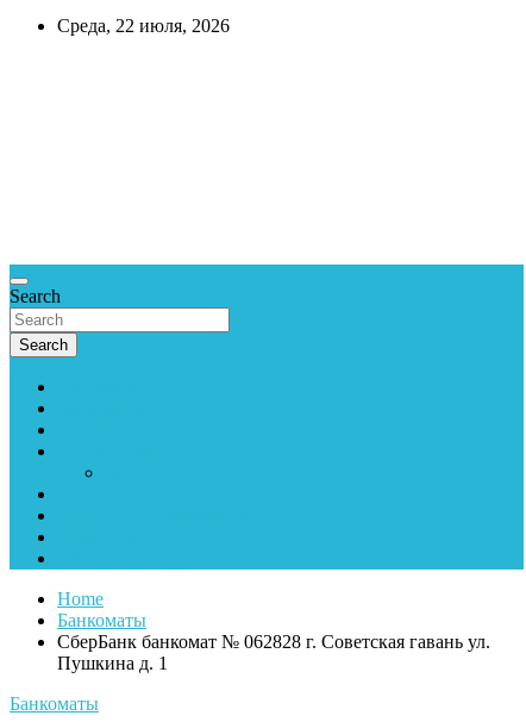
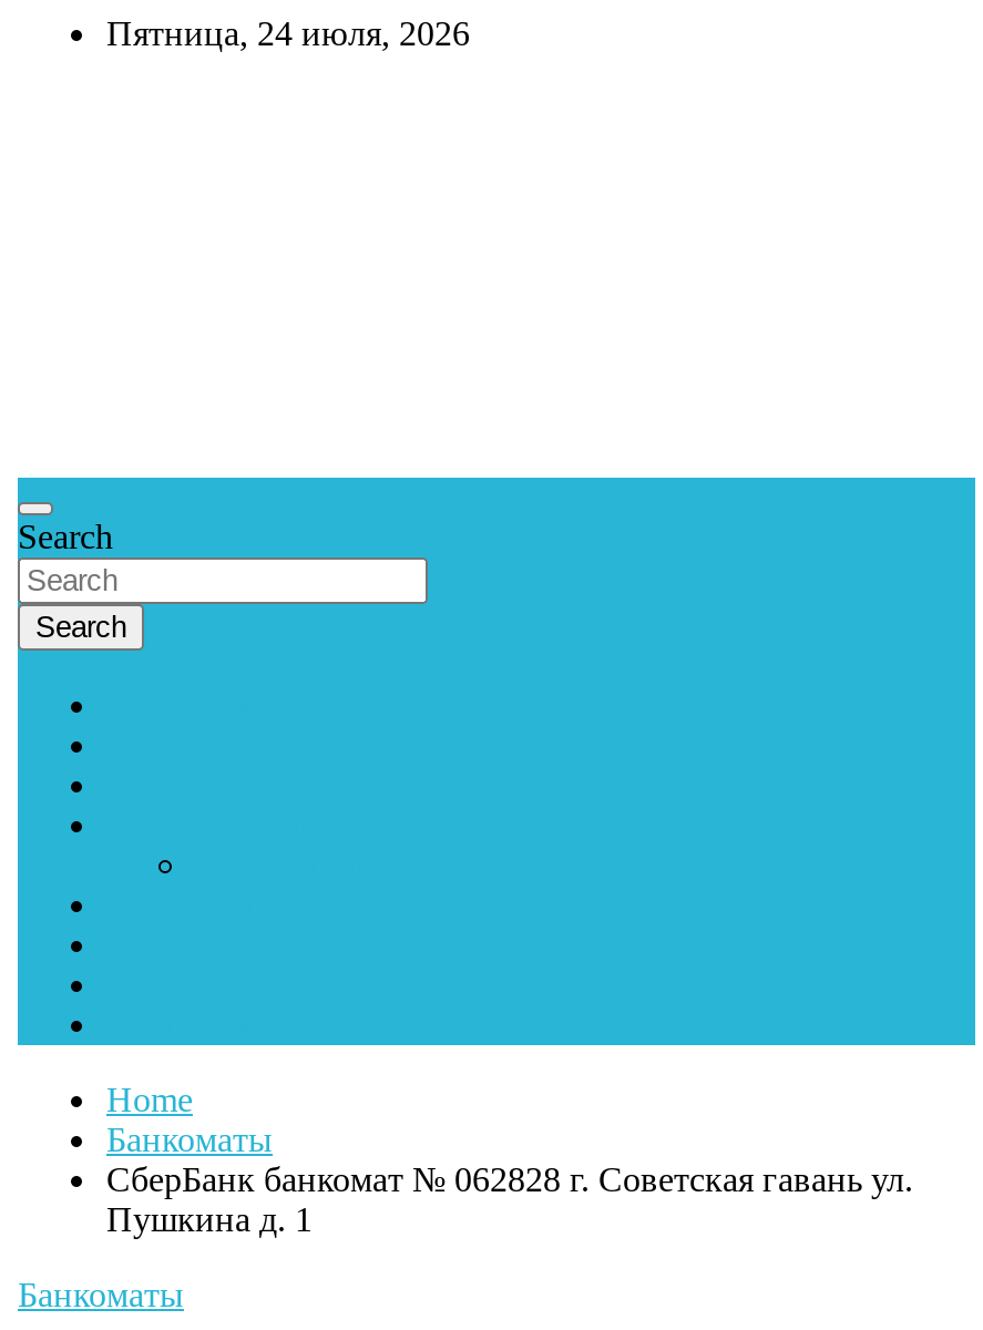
[57,15,230,36] Среда, 22 июля, 2026 -> [106,14,470,52] Пятница, 24 июля, 2026

